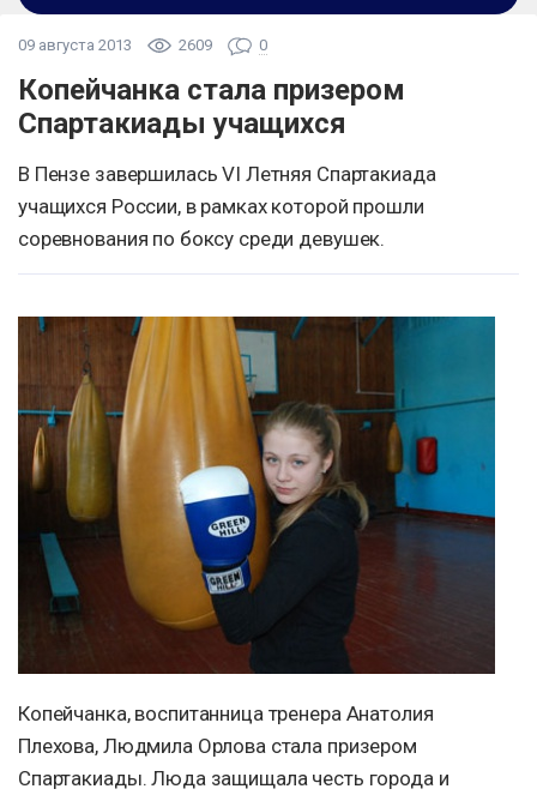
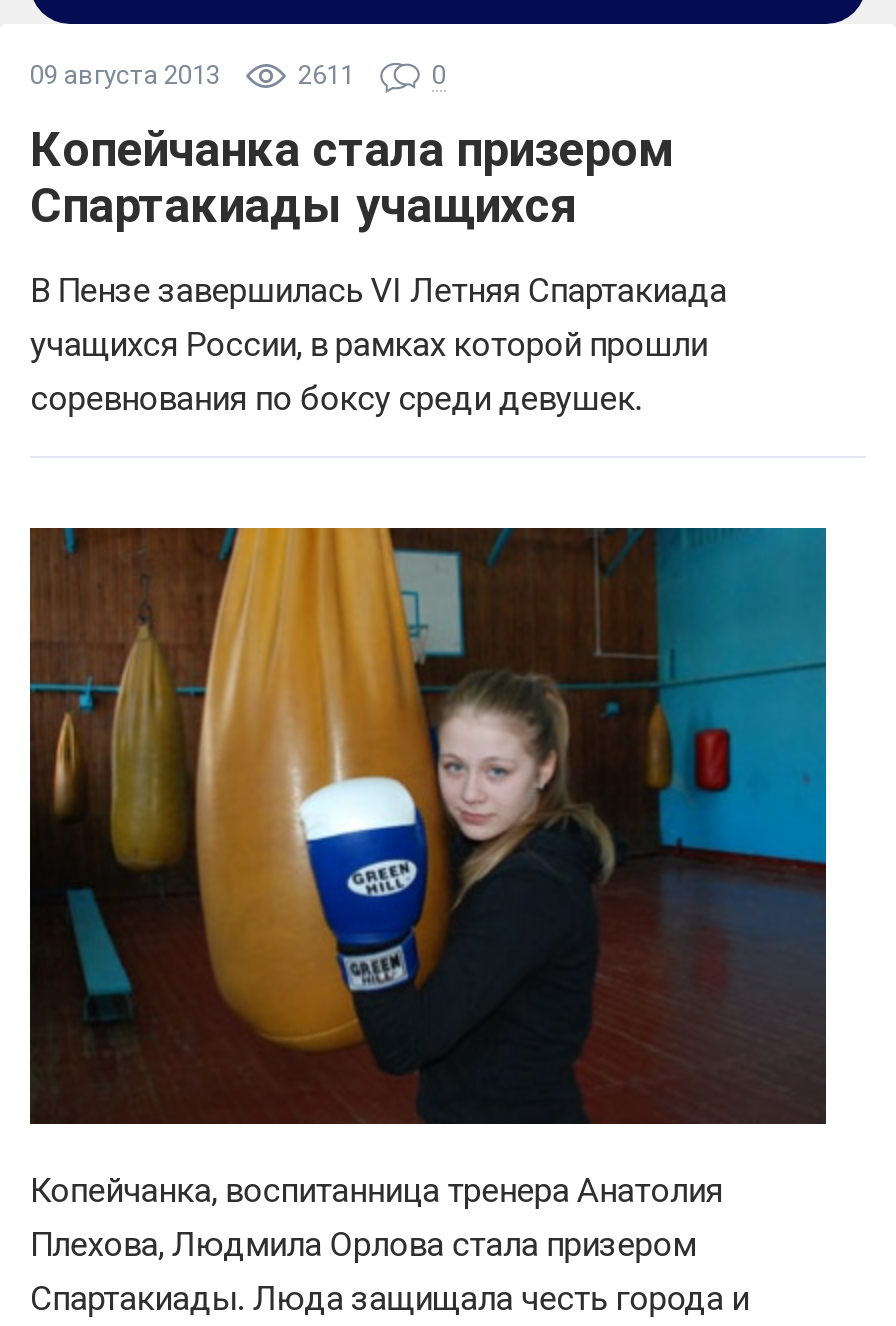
[179,36,212,54] 2609 -> [298,60,354,90] 2611

